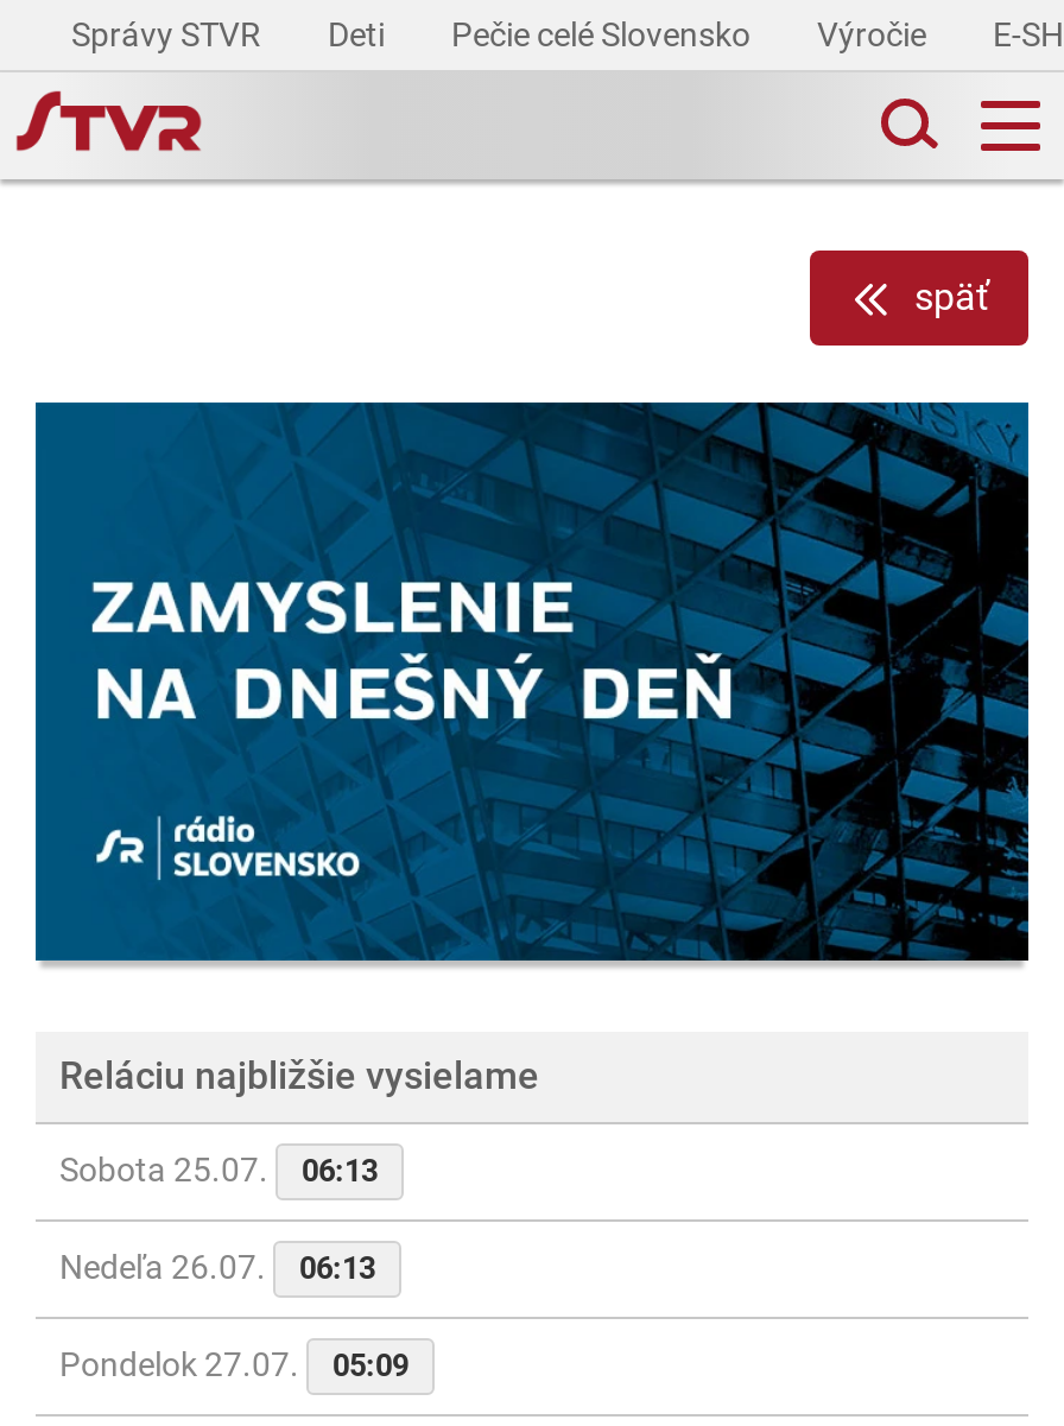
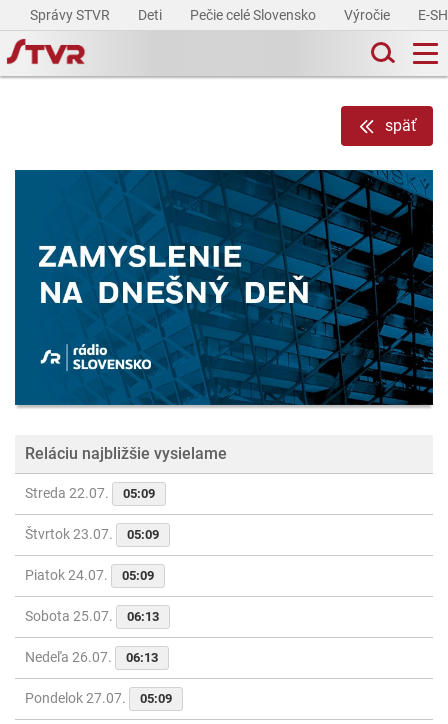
none -> [25,485,159,583] Streda 22.07. | 05:09 | Štvrtok 23.07. | 05:09 | Piatok 24.07. | 05:09

